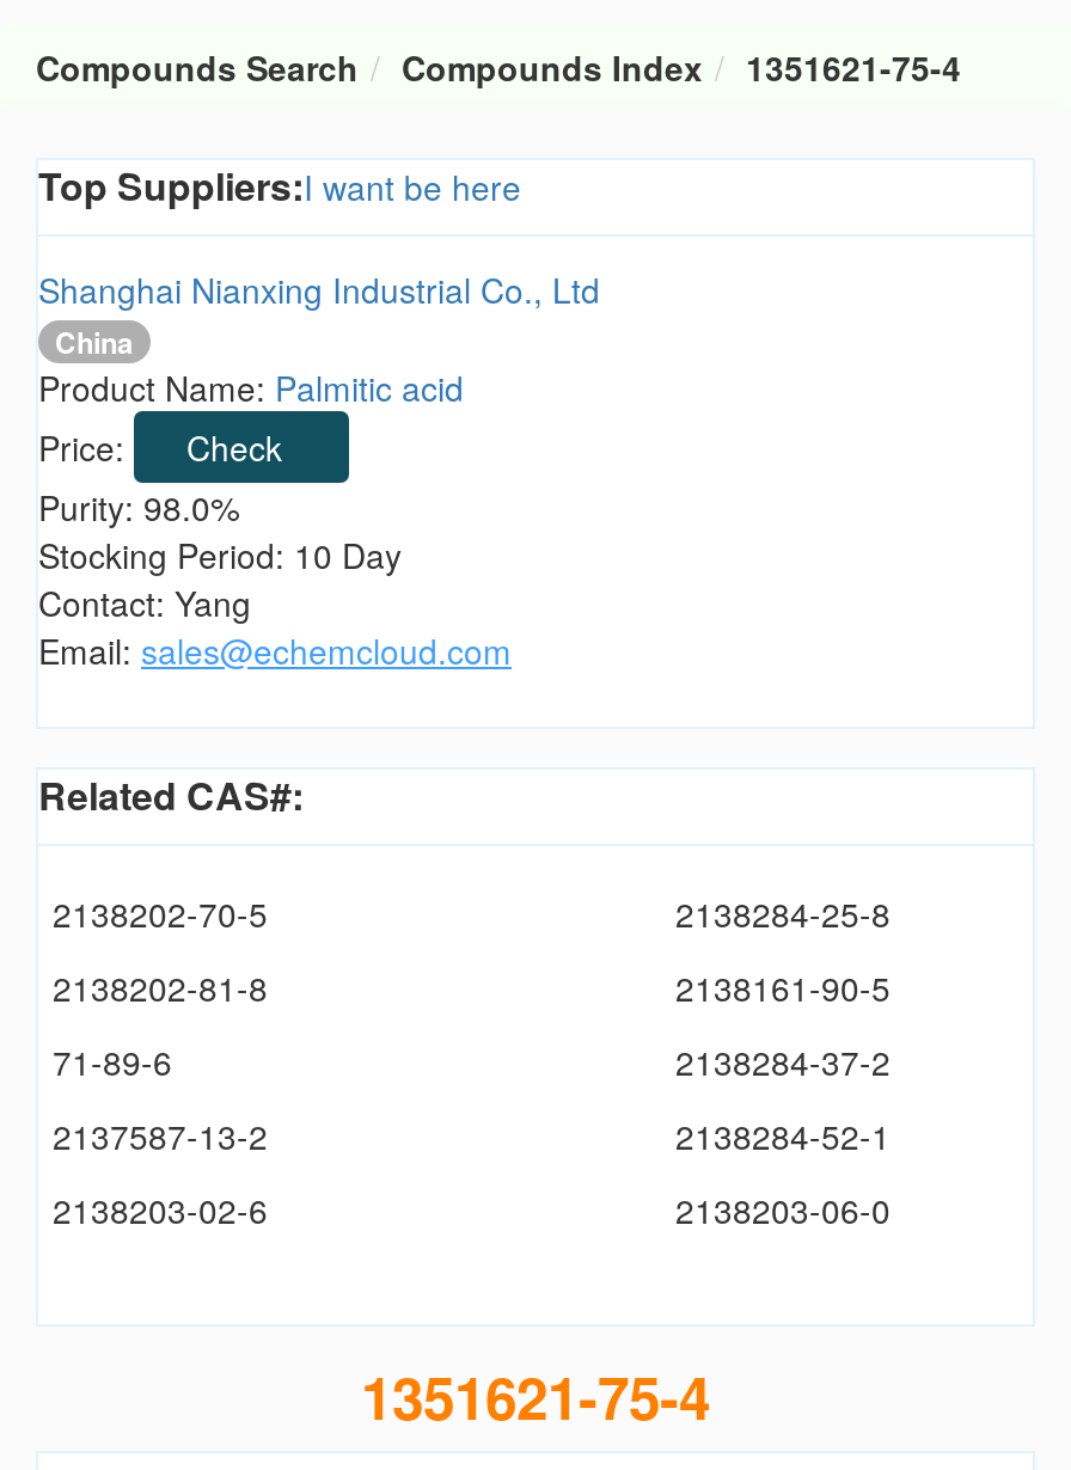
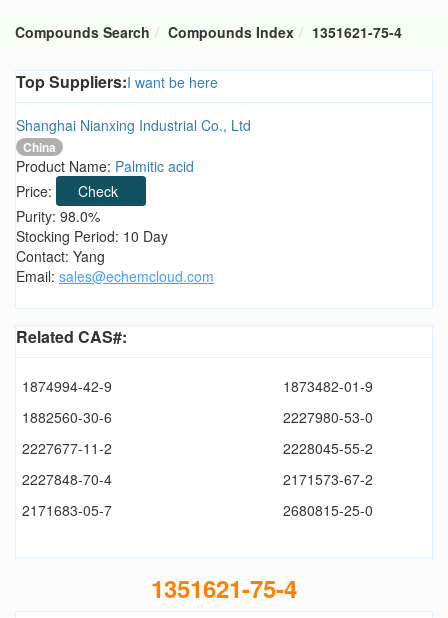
[53,890,268,938] 2138202-70-5 -> [22,376,112,396] 1874994-42-9
[675,890,891,938] 2138284-25-8 -> [282,376,372,396] 1873482-01-9
[53,964,268,1012] 2138202-81-8 -> [22,407,112,427] 1882560-30-6
[675,964,891,1012] 2138161-90-5 -> [282,407,372,427] 2227980-53-0
[53,1038,172,1086] 71-89-6 -> [22,438,112,458] 2227677-11-2
[675,1038,891,1086] 2138284-37-2 -> [282,438,372,458] 2228045-55-2
[53,1112,268,1160] 2137587-13-2 -> [22,469,112,489] 2227848-70-4
[675,1112,891,1160] 2138284-52-1 -> [282,469,372,489] 2171573-67-2
[53,1186,268,1234] 2138203-02-6 -> [22,500,112,520] 2171683-05-7
[675,1186,891,1234] 2138203-06-0 -> [282,500,372,520] 2680815-25-0

